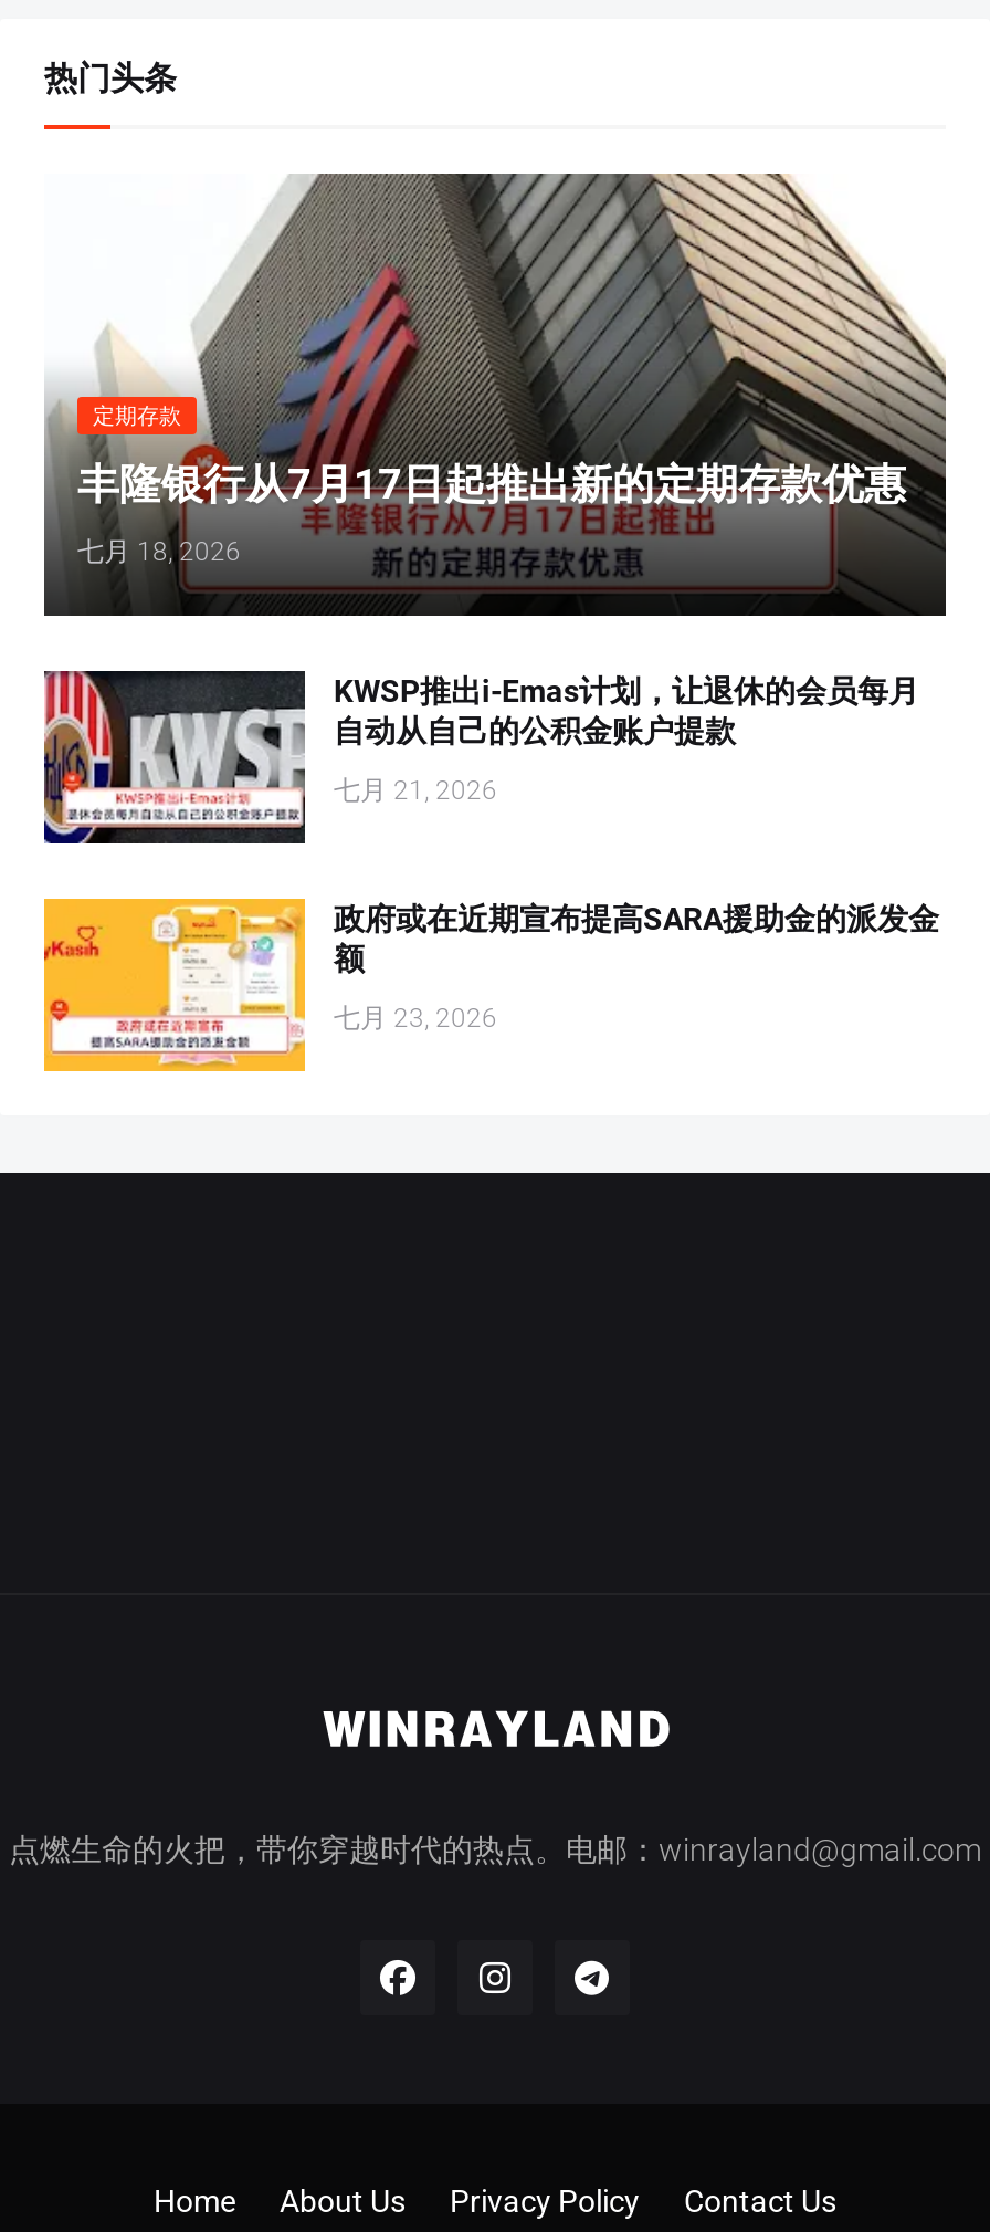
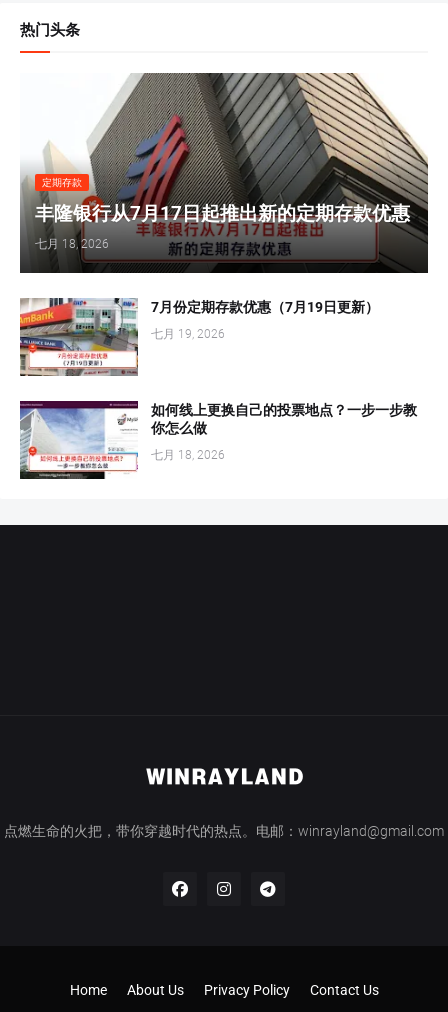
[42,669,919,846] [image] | KWSP推出i-Emas计划，让退休的会员每月 | 自动从自己的公积金账户提款 -> [19,297,379,377] [image] | 7月份定期存款优惠（7月19日更新）
[334,775,497,806] 七月 21, 2026 -> [151,327,225,341] 七月 19, 2026
[42,897,939,1073] [image] | 政府或在近期宣布提高SARA援助金的派发金 | 额 -> [19,400,417,480] [image] | 如何线上更换自己的投票地点？一步一步教 | 你怎么做
[334,1002,497,1033] 七月 23, 2026 -> [151,448,225,462] 七月 18, 2026

